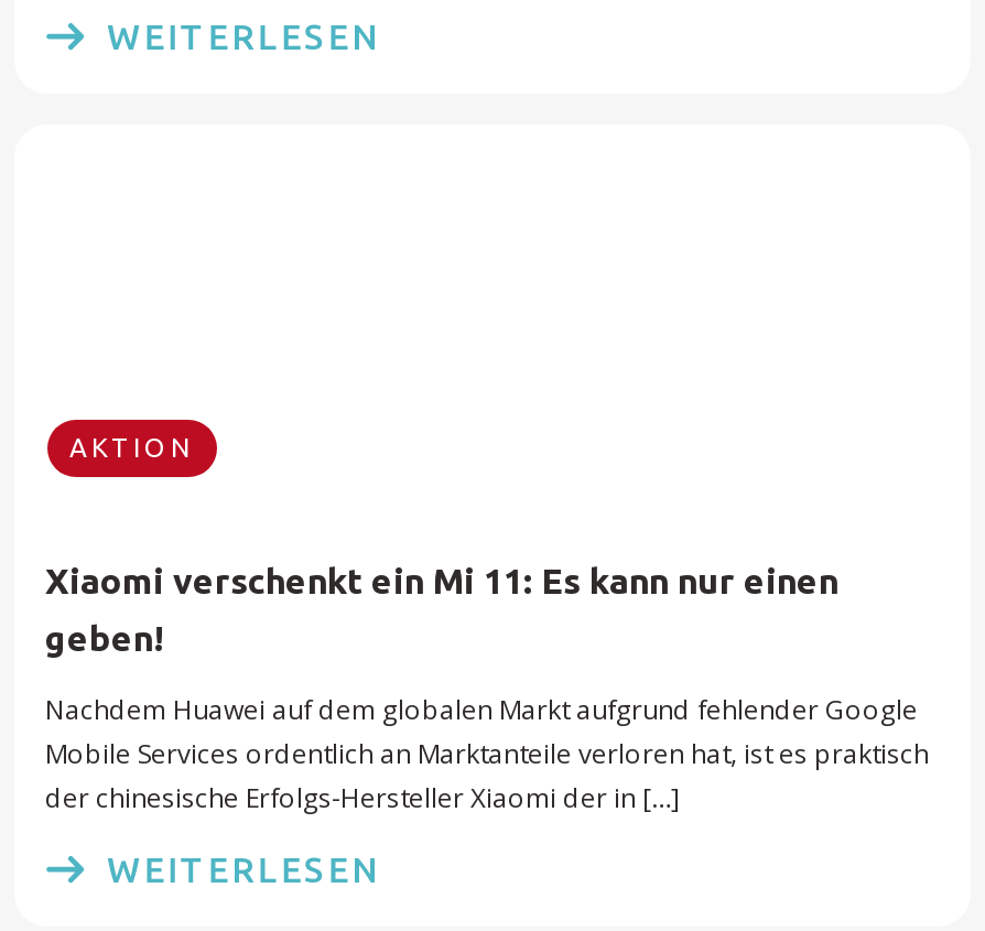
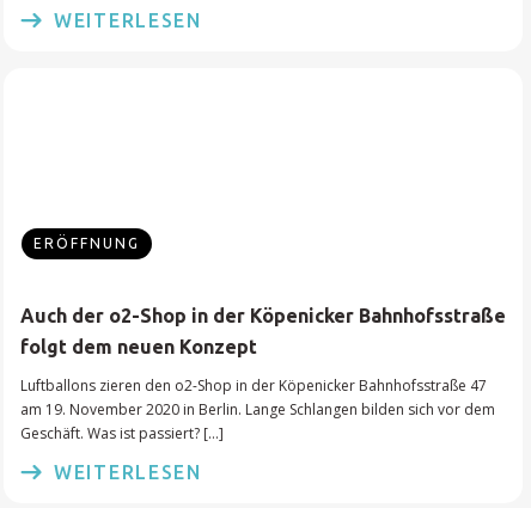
[69,433,195,462] AKTION -> [33,235,140,251] ERÖFFNUNG
[45,561,838,658] Xiaomi verschenkt ein Mi 11: Es kann nur einen | geben! -> [20,305,506,357] Auch der o2-Shop in der Köpenicker Bahnhofsstraße | folgt dem neuen Konzept
[45,691,929,816] Nachdem Huawei auf dem globalen Markt aufgrund fehlender Google | Mobile Services ordentlich an Marktanteile verloren hat, ist es praktisch | der chinesische Erfolgs-Hersteller Xiaomi der in […] -> [20,375,495,443] Luftballons zieren den o2-Shop in der Köpenicker Bahnhofsstraße 47 | am 19. November 2020 in Berlin. Lange Schlangen bilden sich vor dem | Geschäft. Was ist passiert? […]

